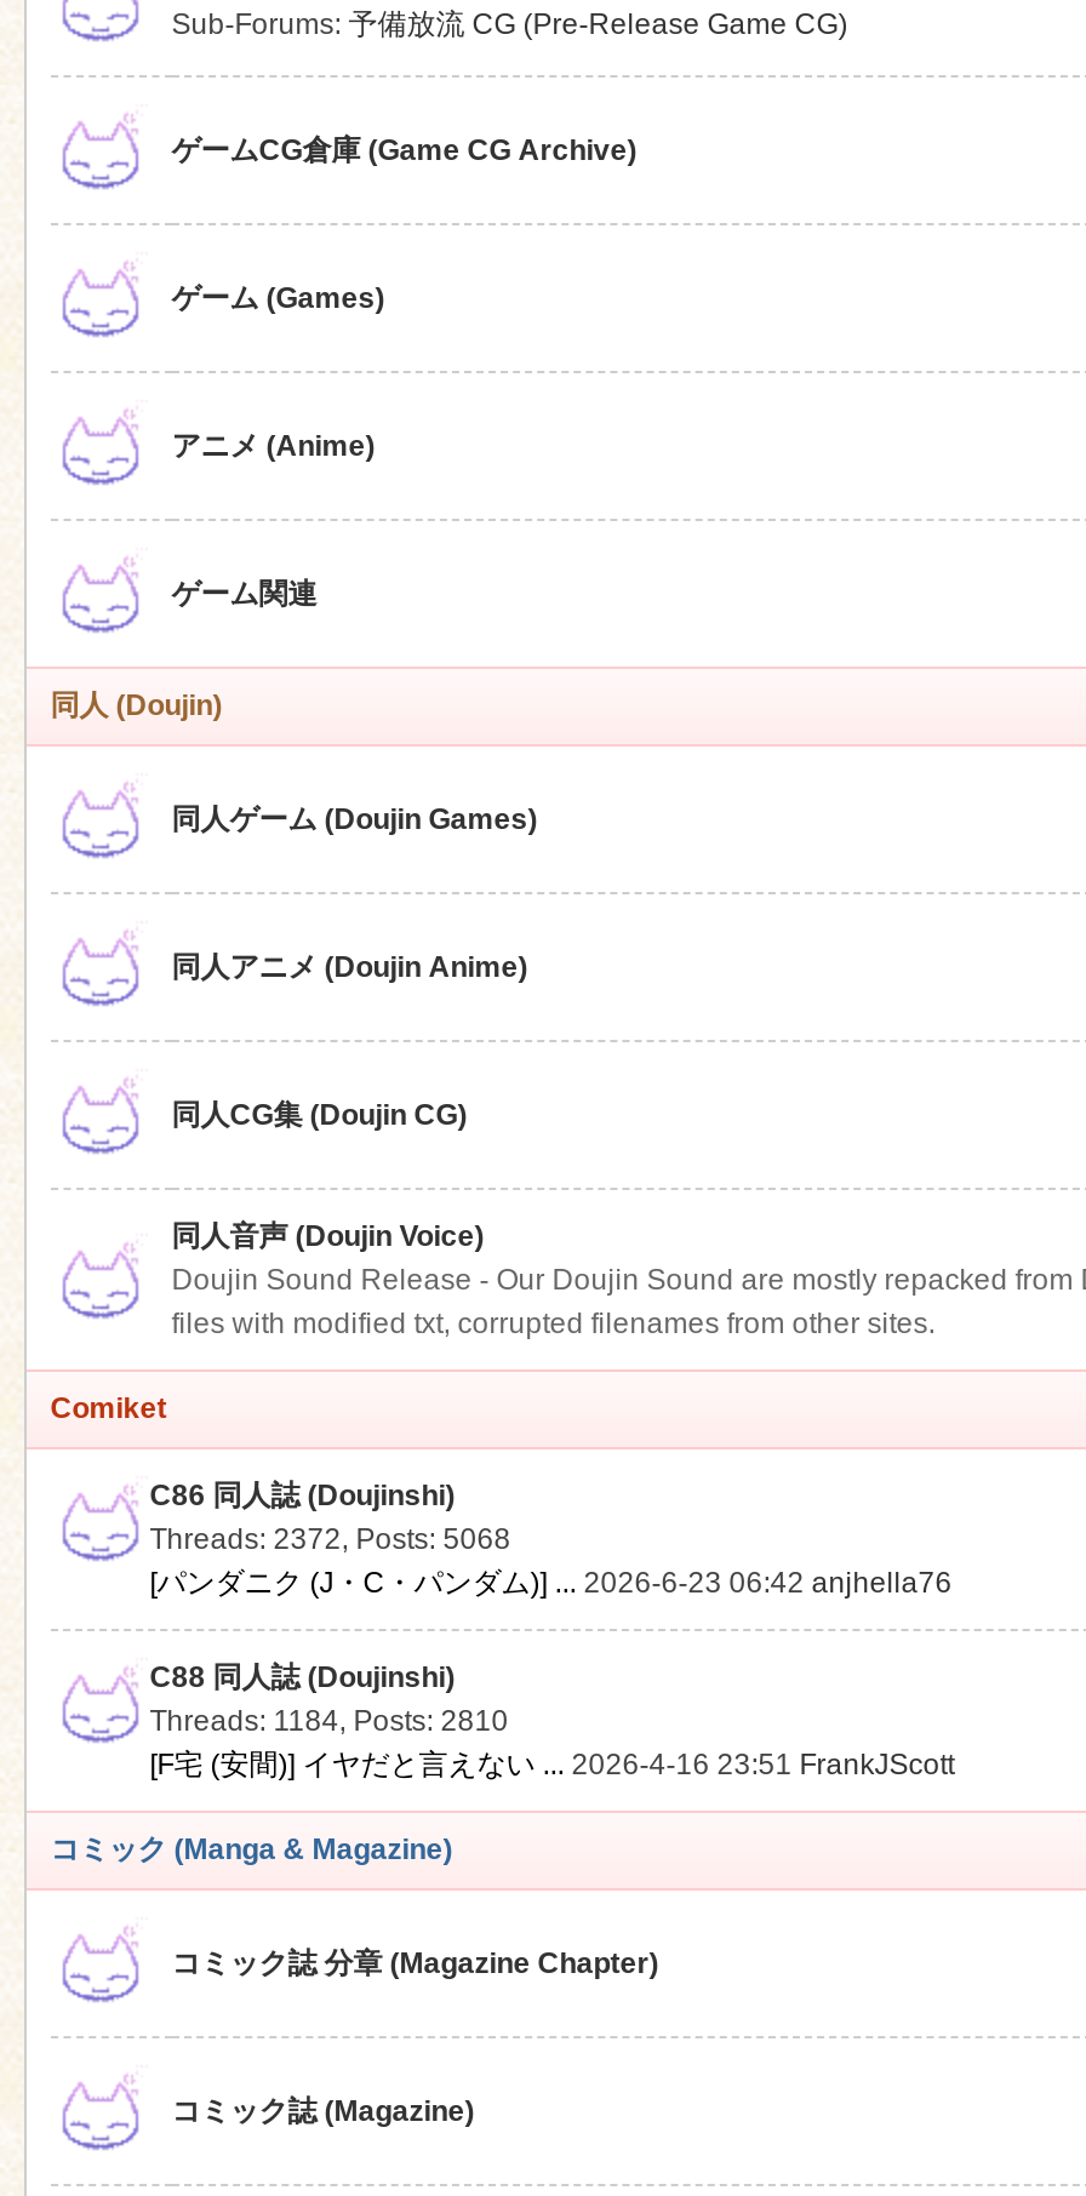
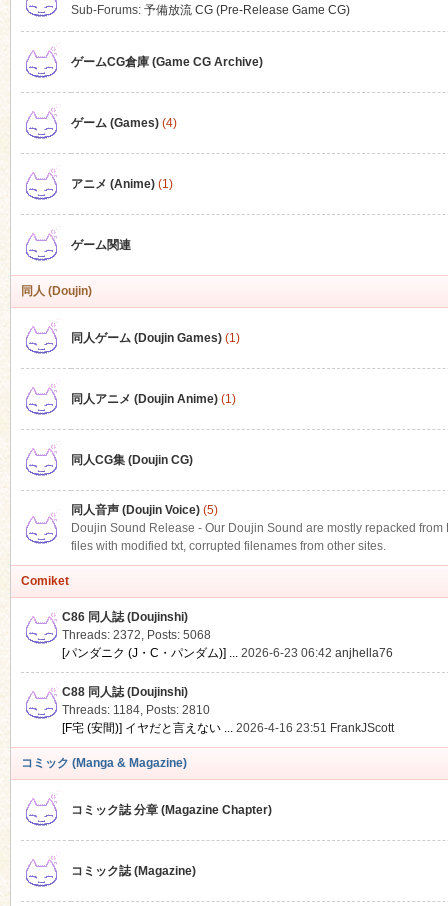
[172,281,385,315] ゲーム (Games) -> [71,116,177,130] ゲーム (Games) (4)
[172,429,375,463] アニメ (Anime) -> [71,177,173,191] アニメ (Anime) (1)
[172,802,538,836] 同人ゲーム (Doujin Games) -> [71,331,240,345] 同人ゲーム (Doujin Games) (1)
[172,950,528,984] 同人アニメ (Doujin Anime) -> [71,392,236,406] 同人アニメ (Doujin Anime) (1)
[172,1219,484,1253] 同人音声 (Doujin Voice) -> [71,503,218,517] 同人音声 (Doujin Voice) (5)

